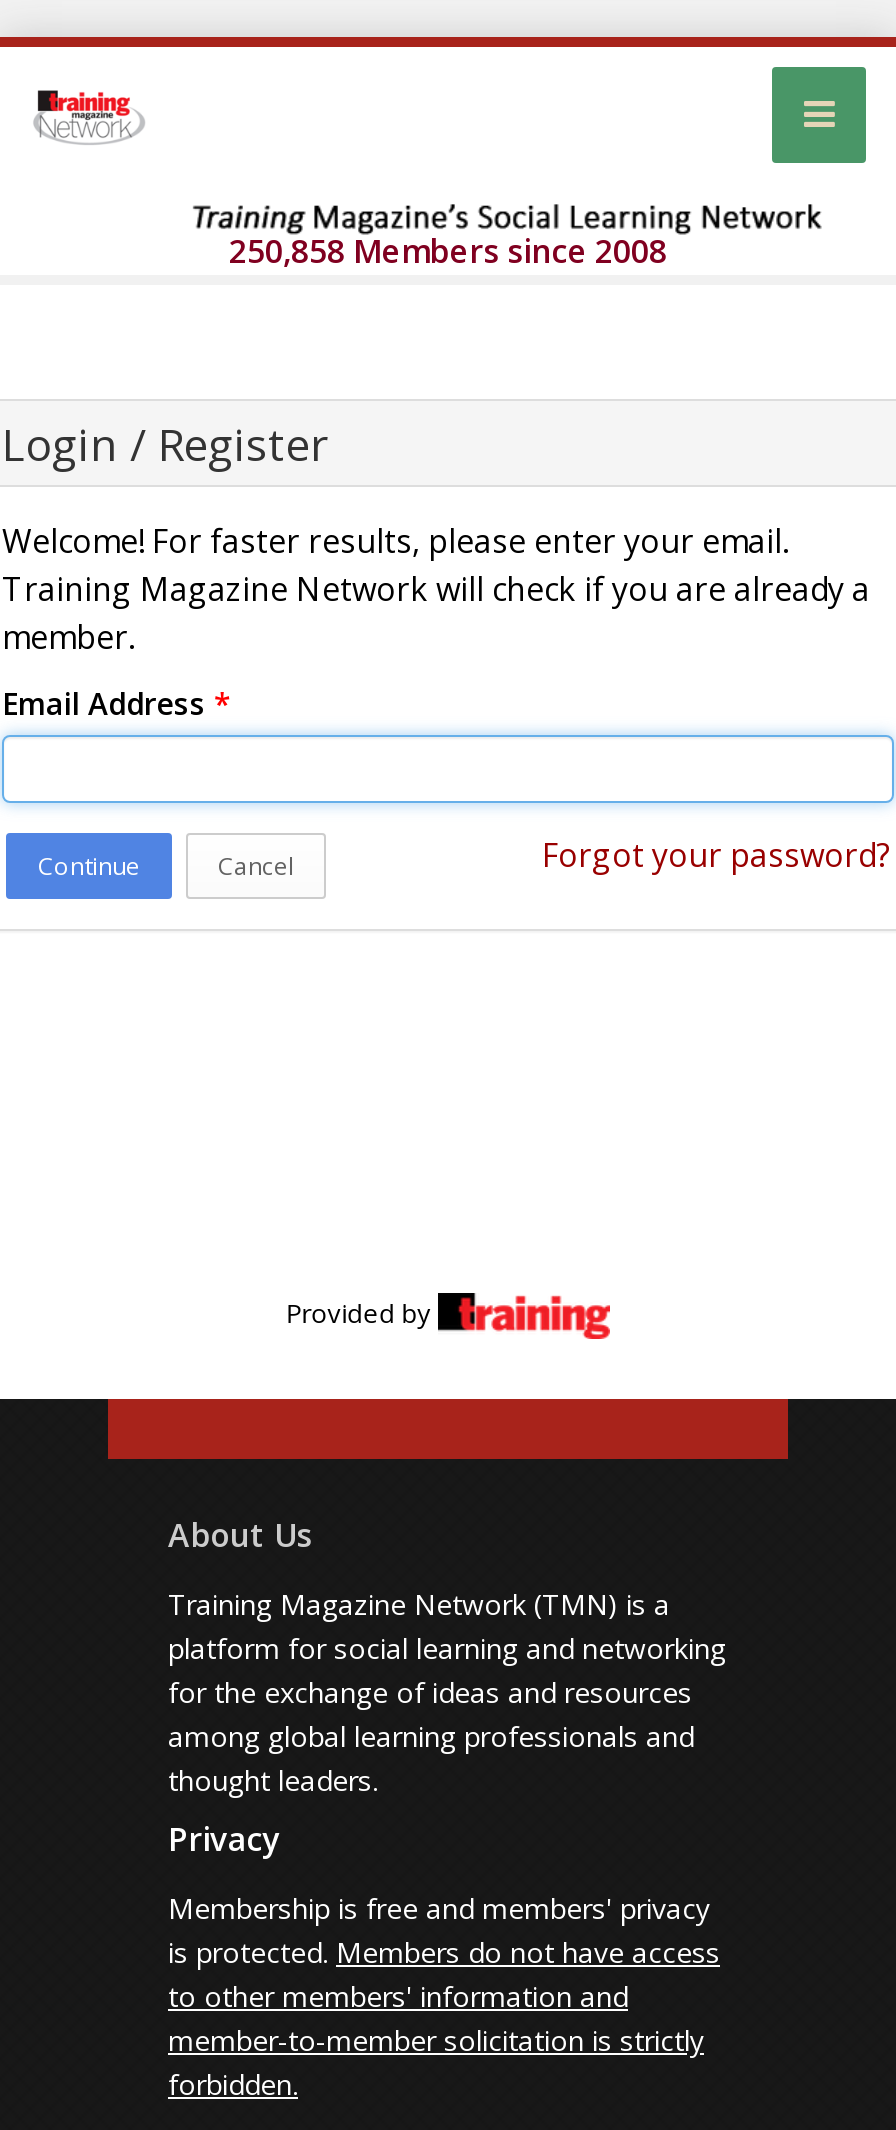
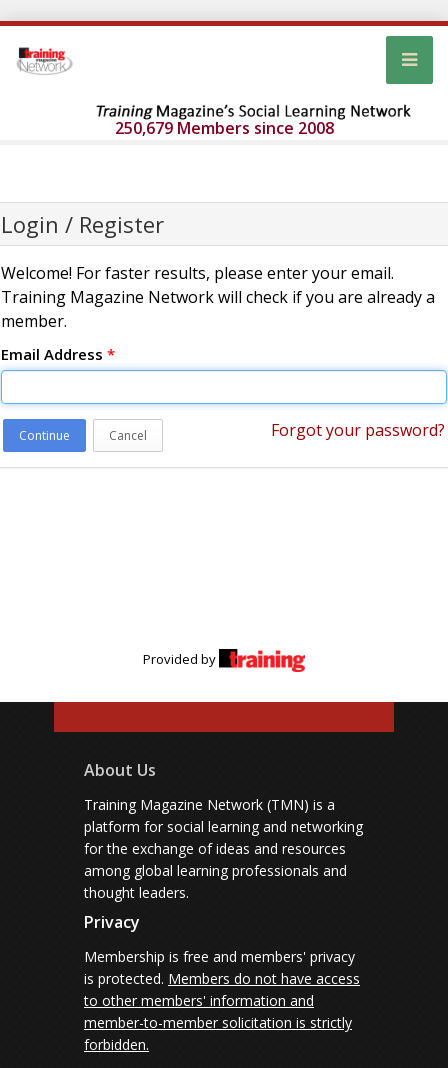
[229,229,667,273] 250,858 Members since 2008 -> [114,117,333,139] 250,679 Members since 2008

